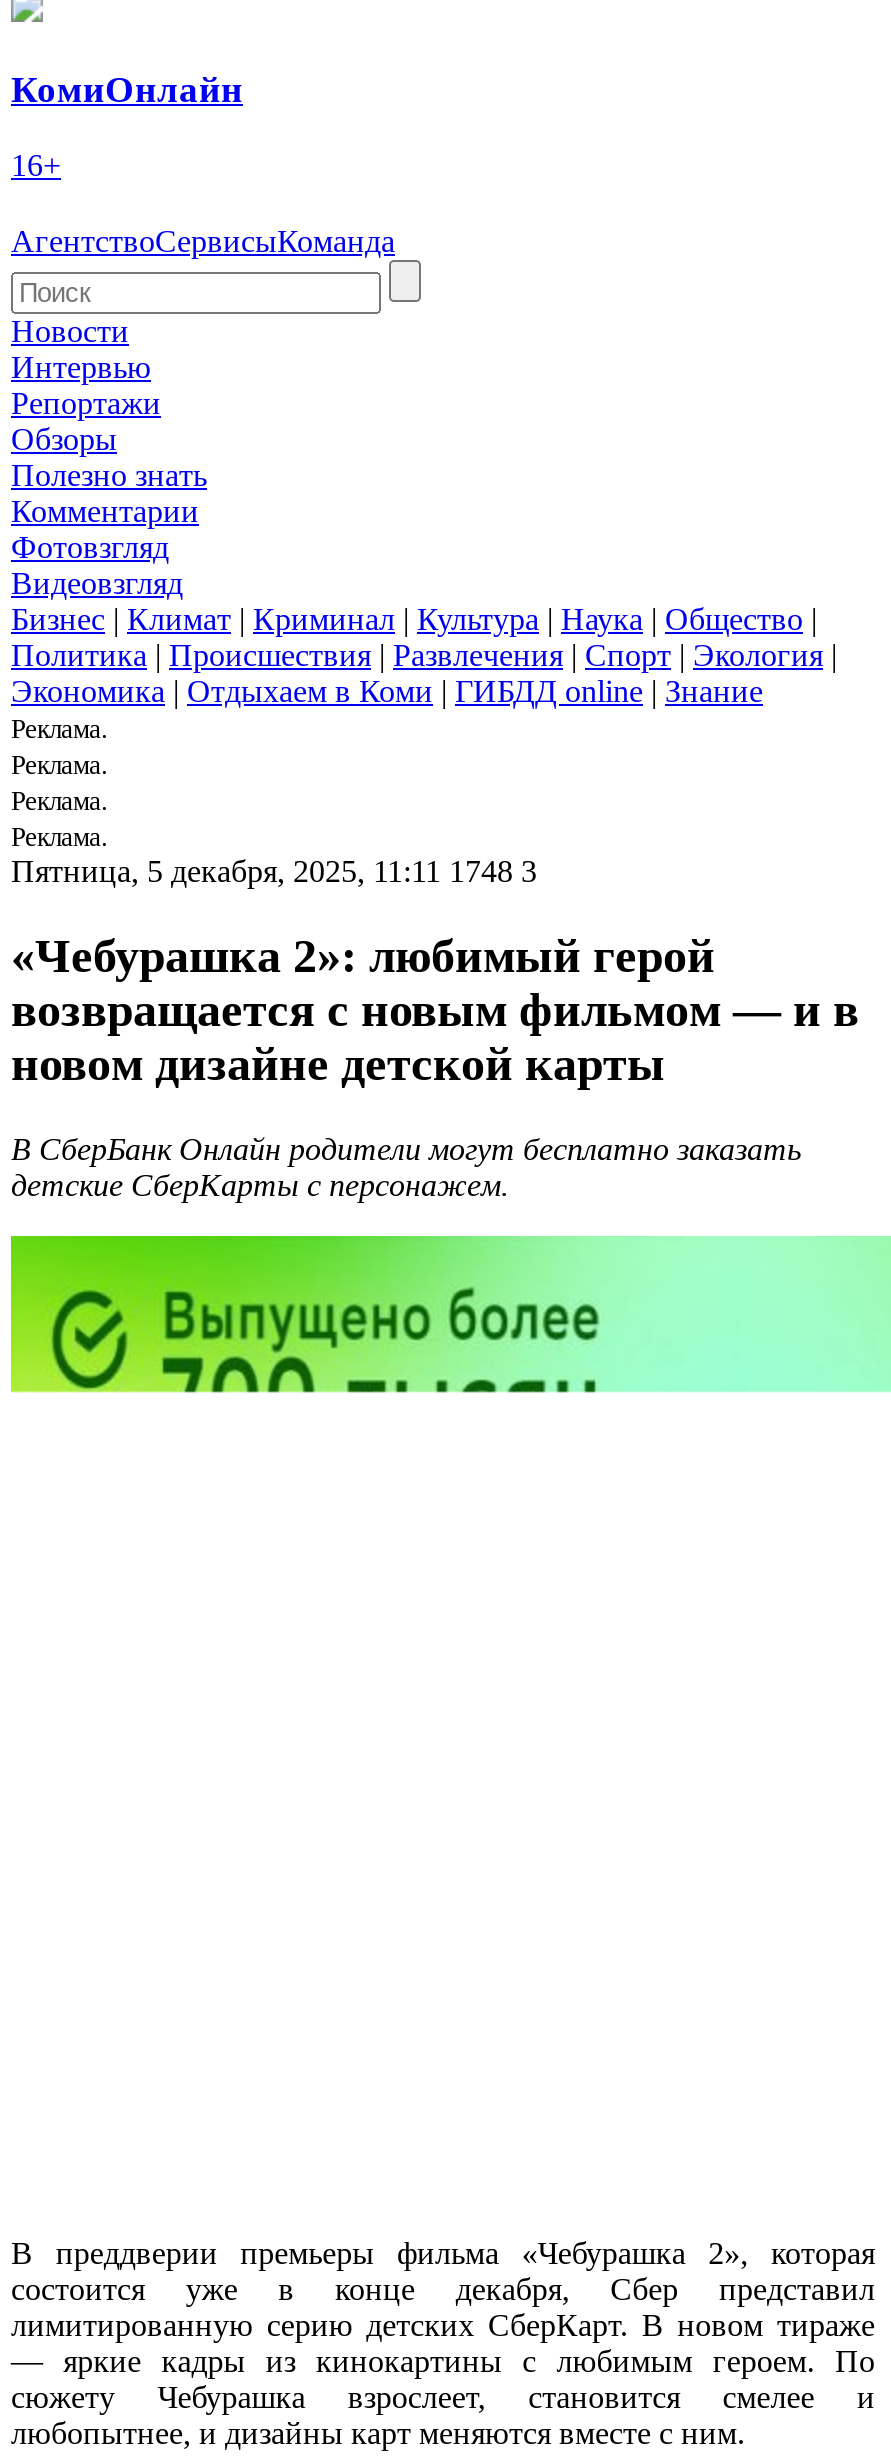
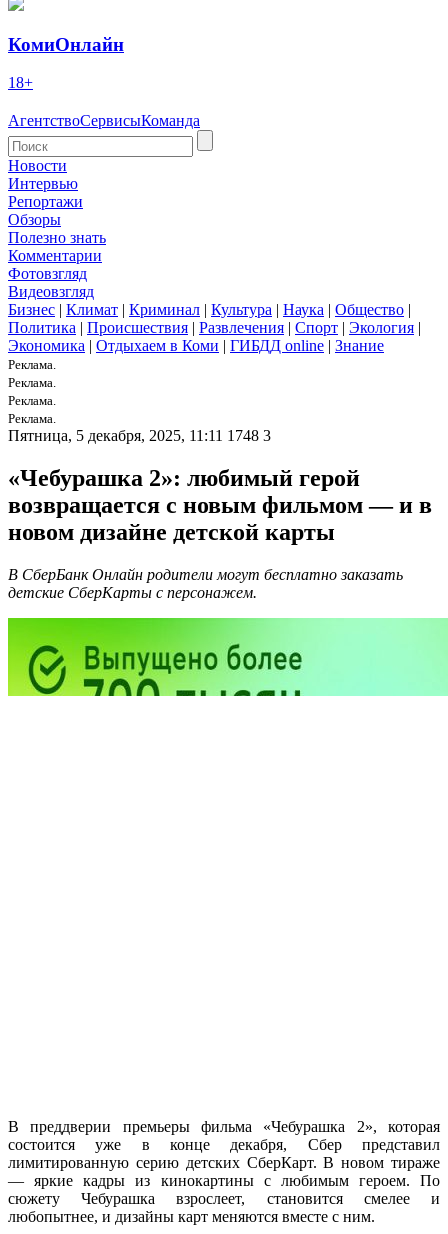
[11,149,61,183] 16+ -> [8,74,33,91] 18+

